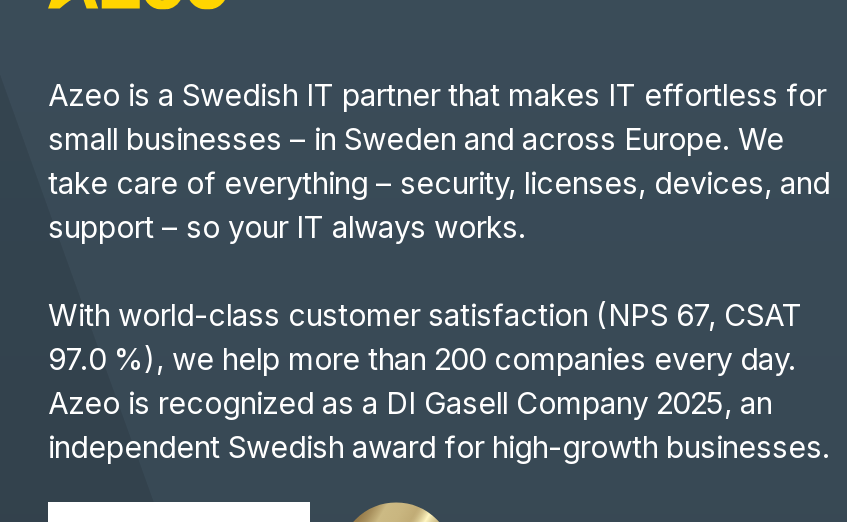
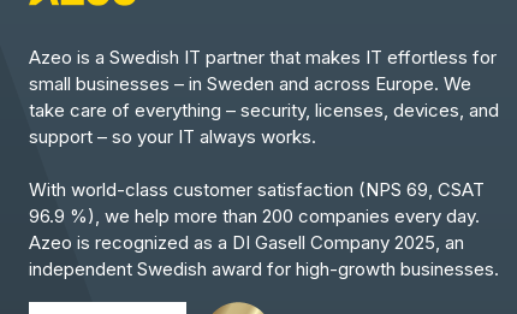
[48,295,802,333] With world-class customer satisfaction (NPS 67, CSAT -> [29,178,485,201] With world-class customer satisfaction (NPS 69, CSAT
[48,339,796,377] 97.0 %), we help more than 200 companies every day. -> [29,204,480,227] 96.9 %), we help more than 200 companies every day.

